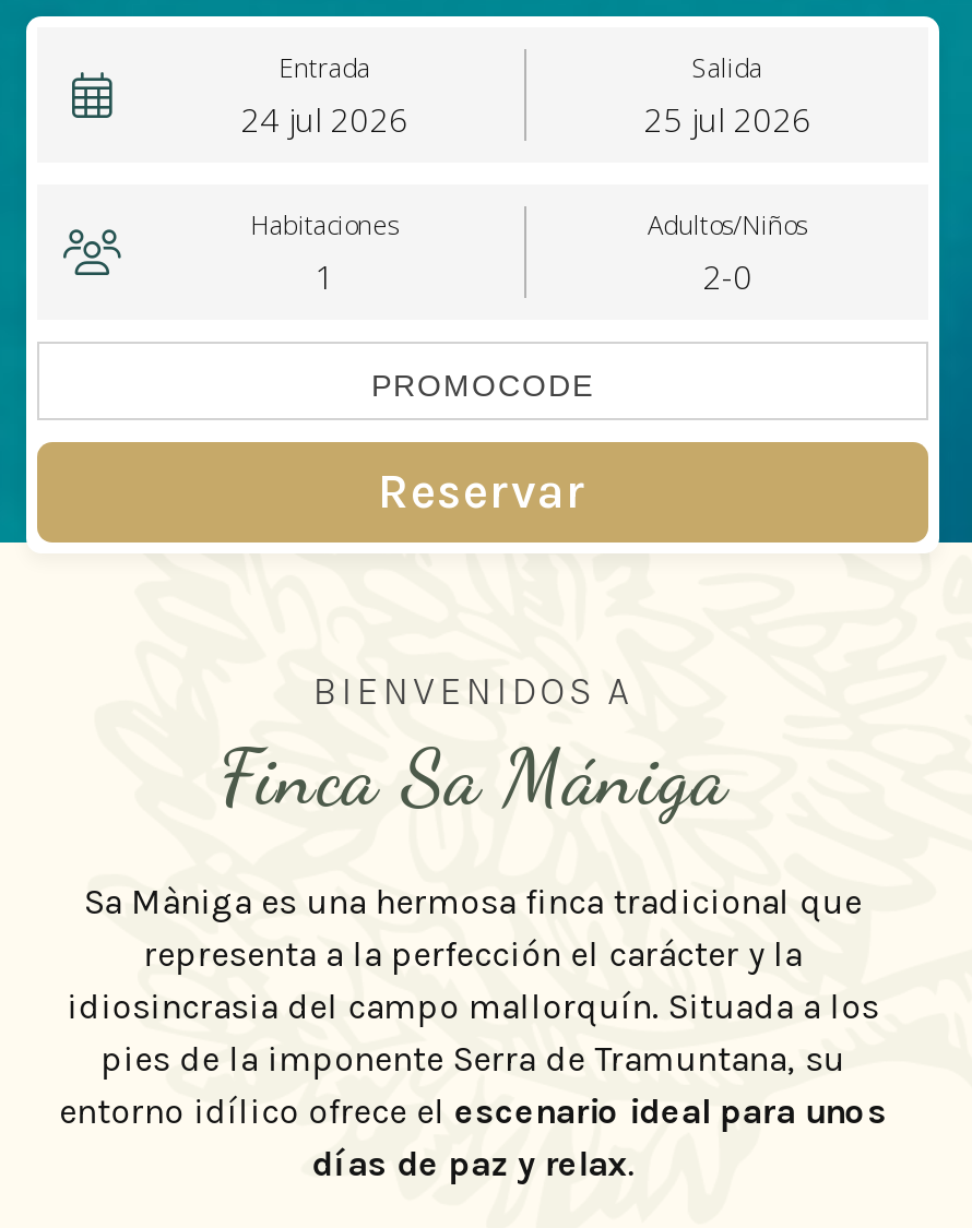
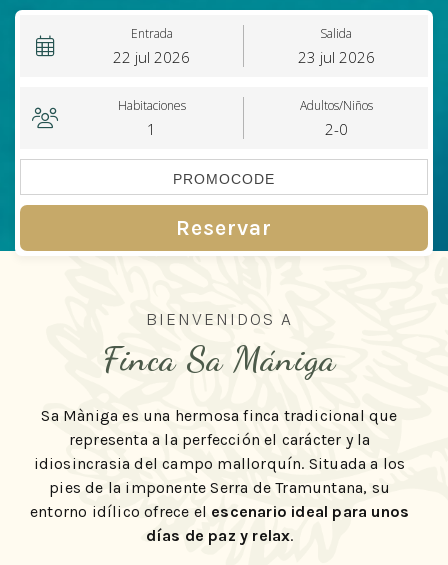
[240,97,408,141] 24 jul 2026 -> [113,47,190,67] 22 jul 2026
[643,97,811,141] 25 jul 2026 -> [297,47,374,67] 23 jul 2026

